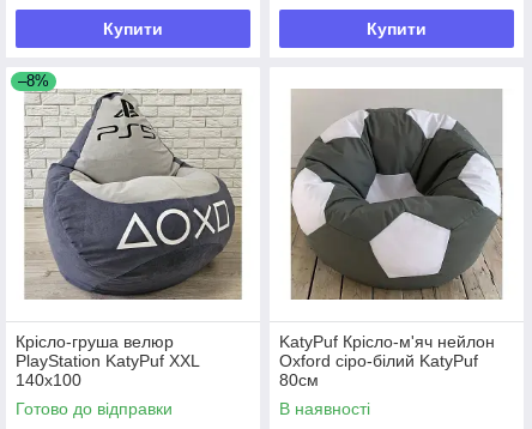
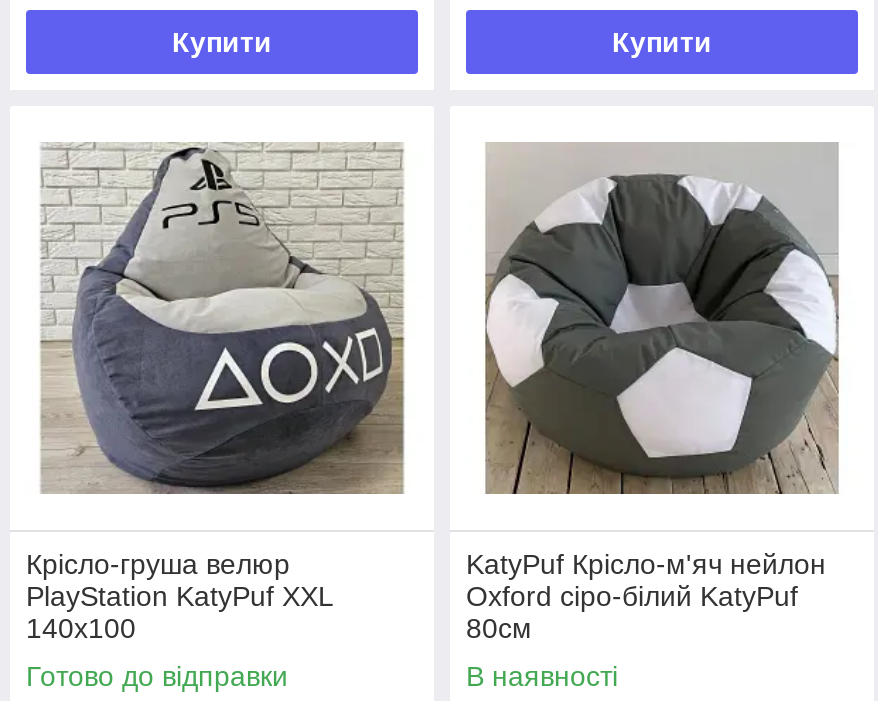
[18,72,49,90] –8% -> none

